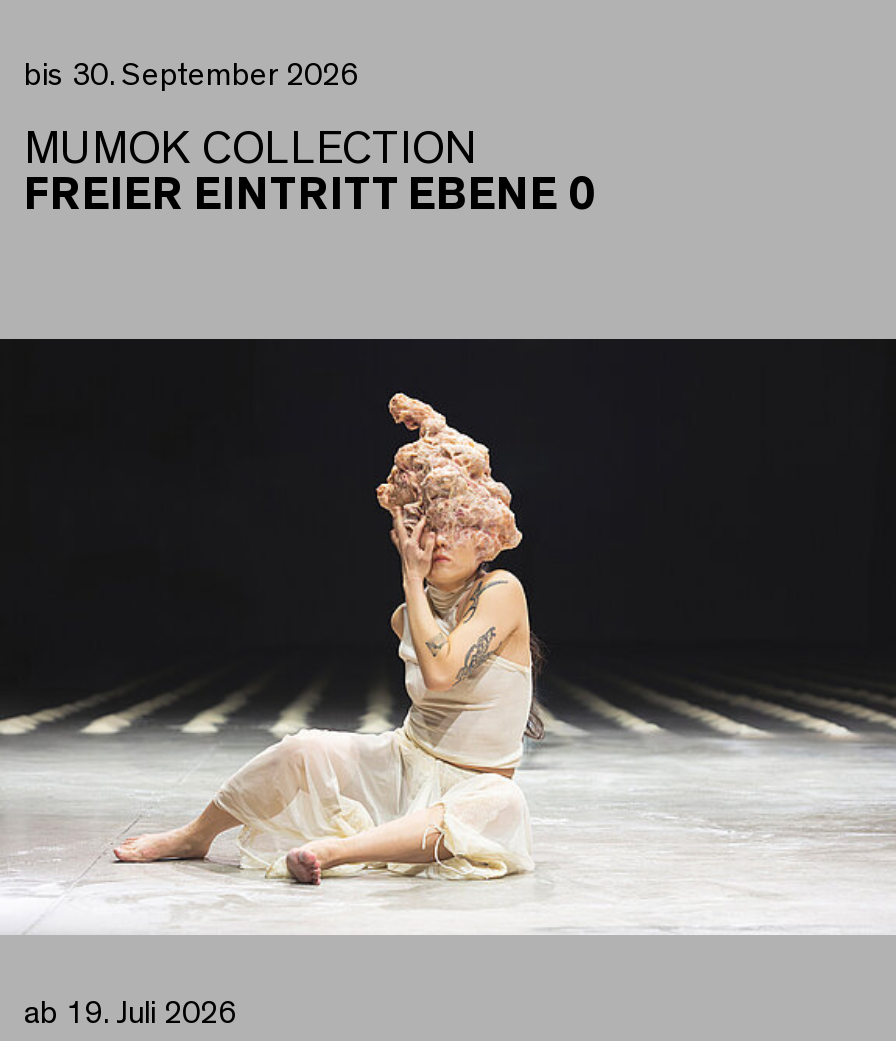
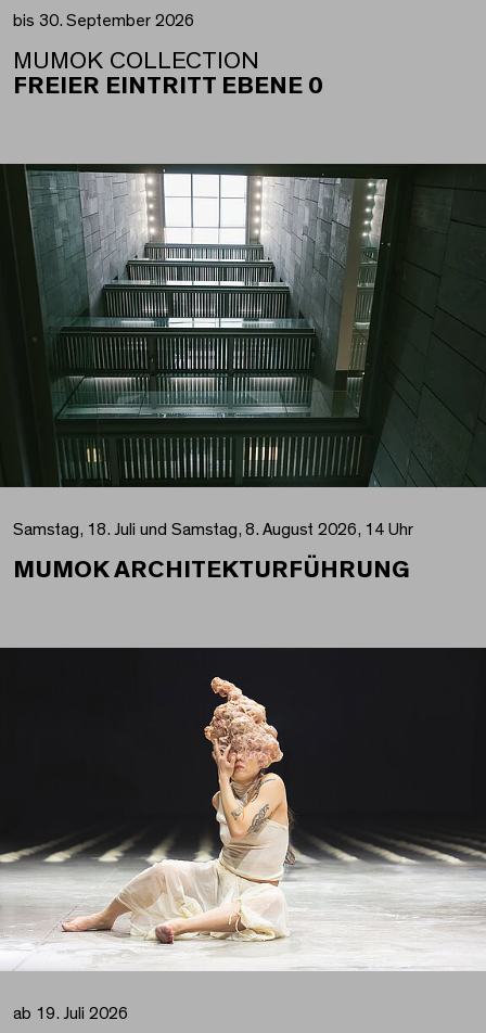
none -> [3,164,483,583] [image] | Samstag, 18. Juli und Samstag, 8. August 2026, 14 Uhr | MUMOK ARCHITEKTURFÜHRUNG

